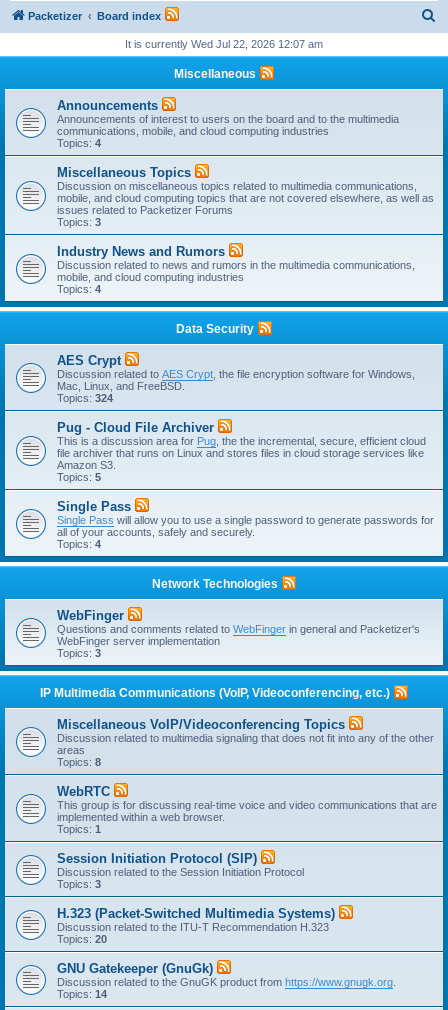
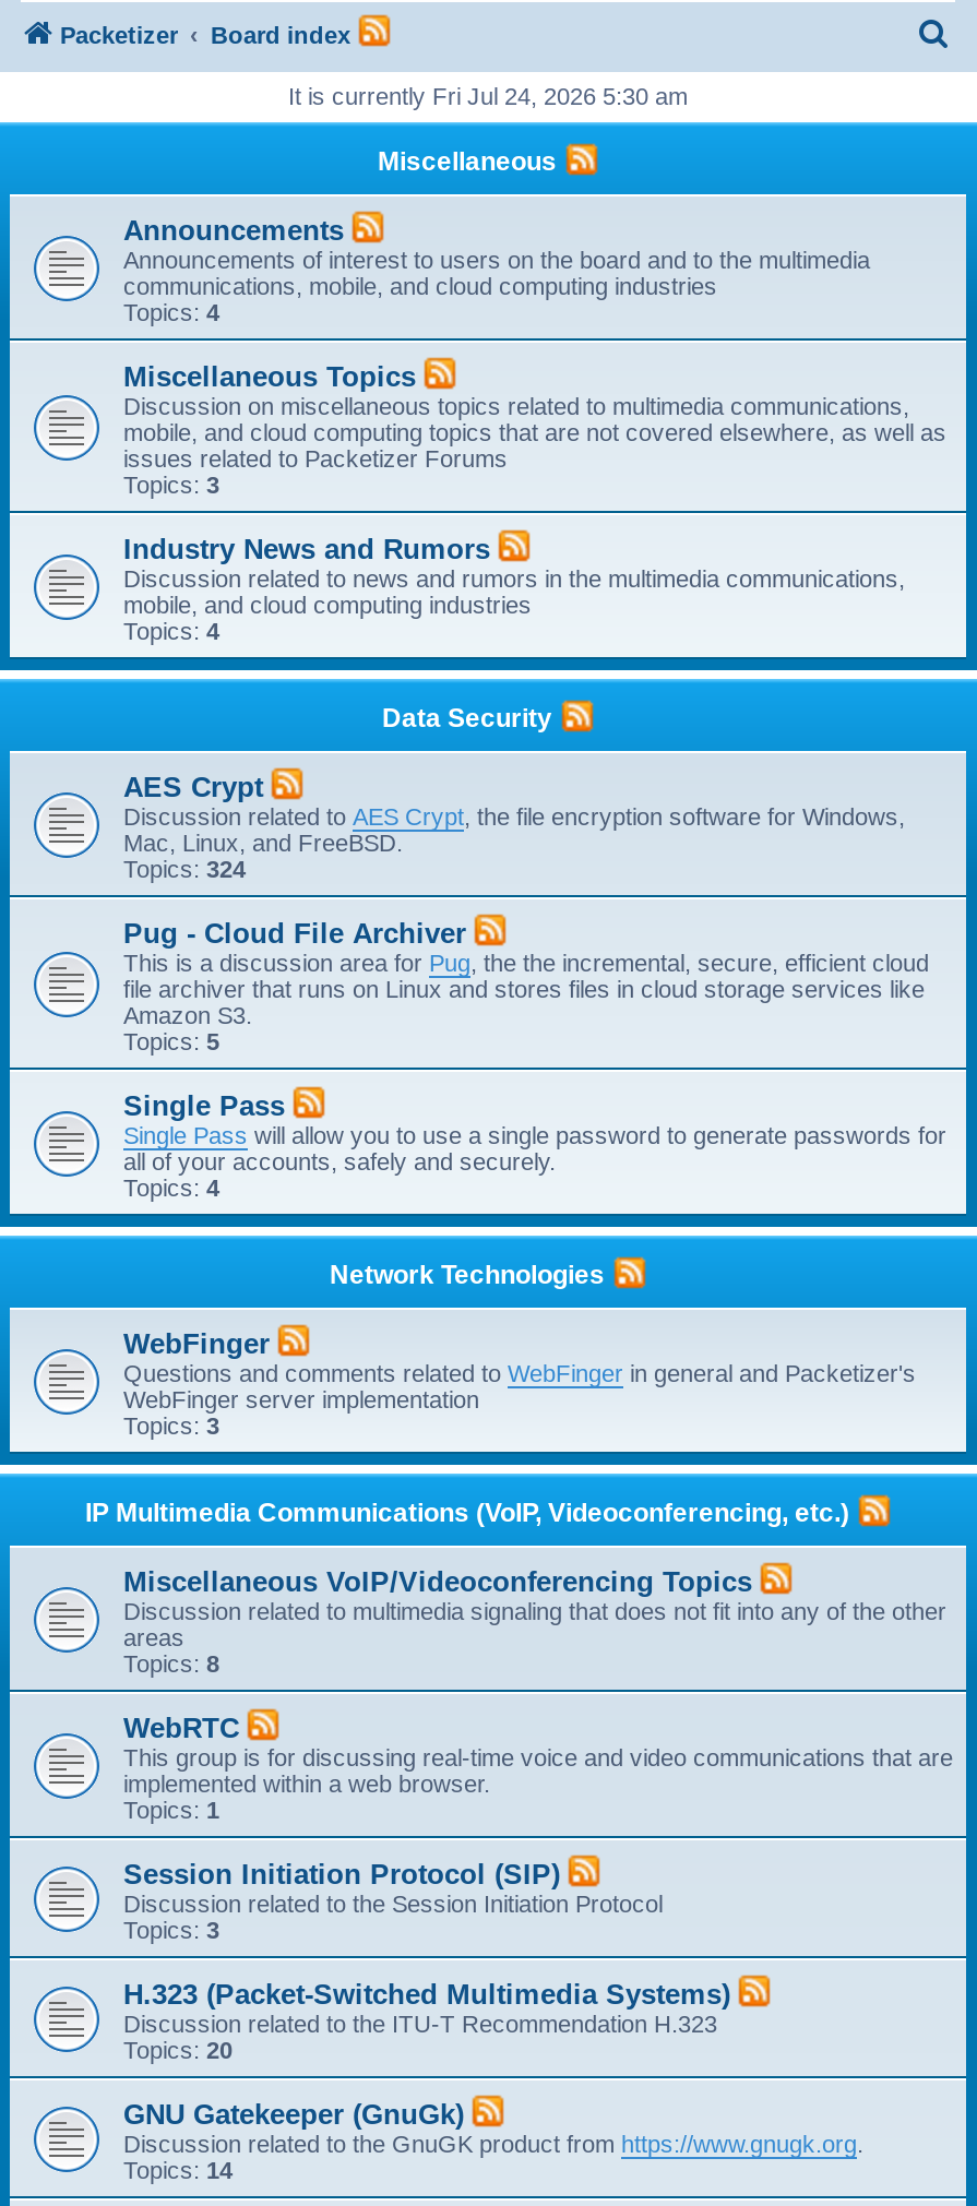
[125,38,323,50] It is currently Wed Jul 22, 2026 12:07 am -> [288,83,688,109] It is currently Fri Jul 24, 2026 5:30 am

